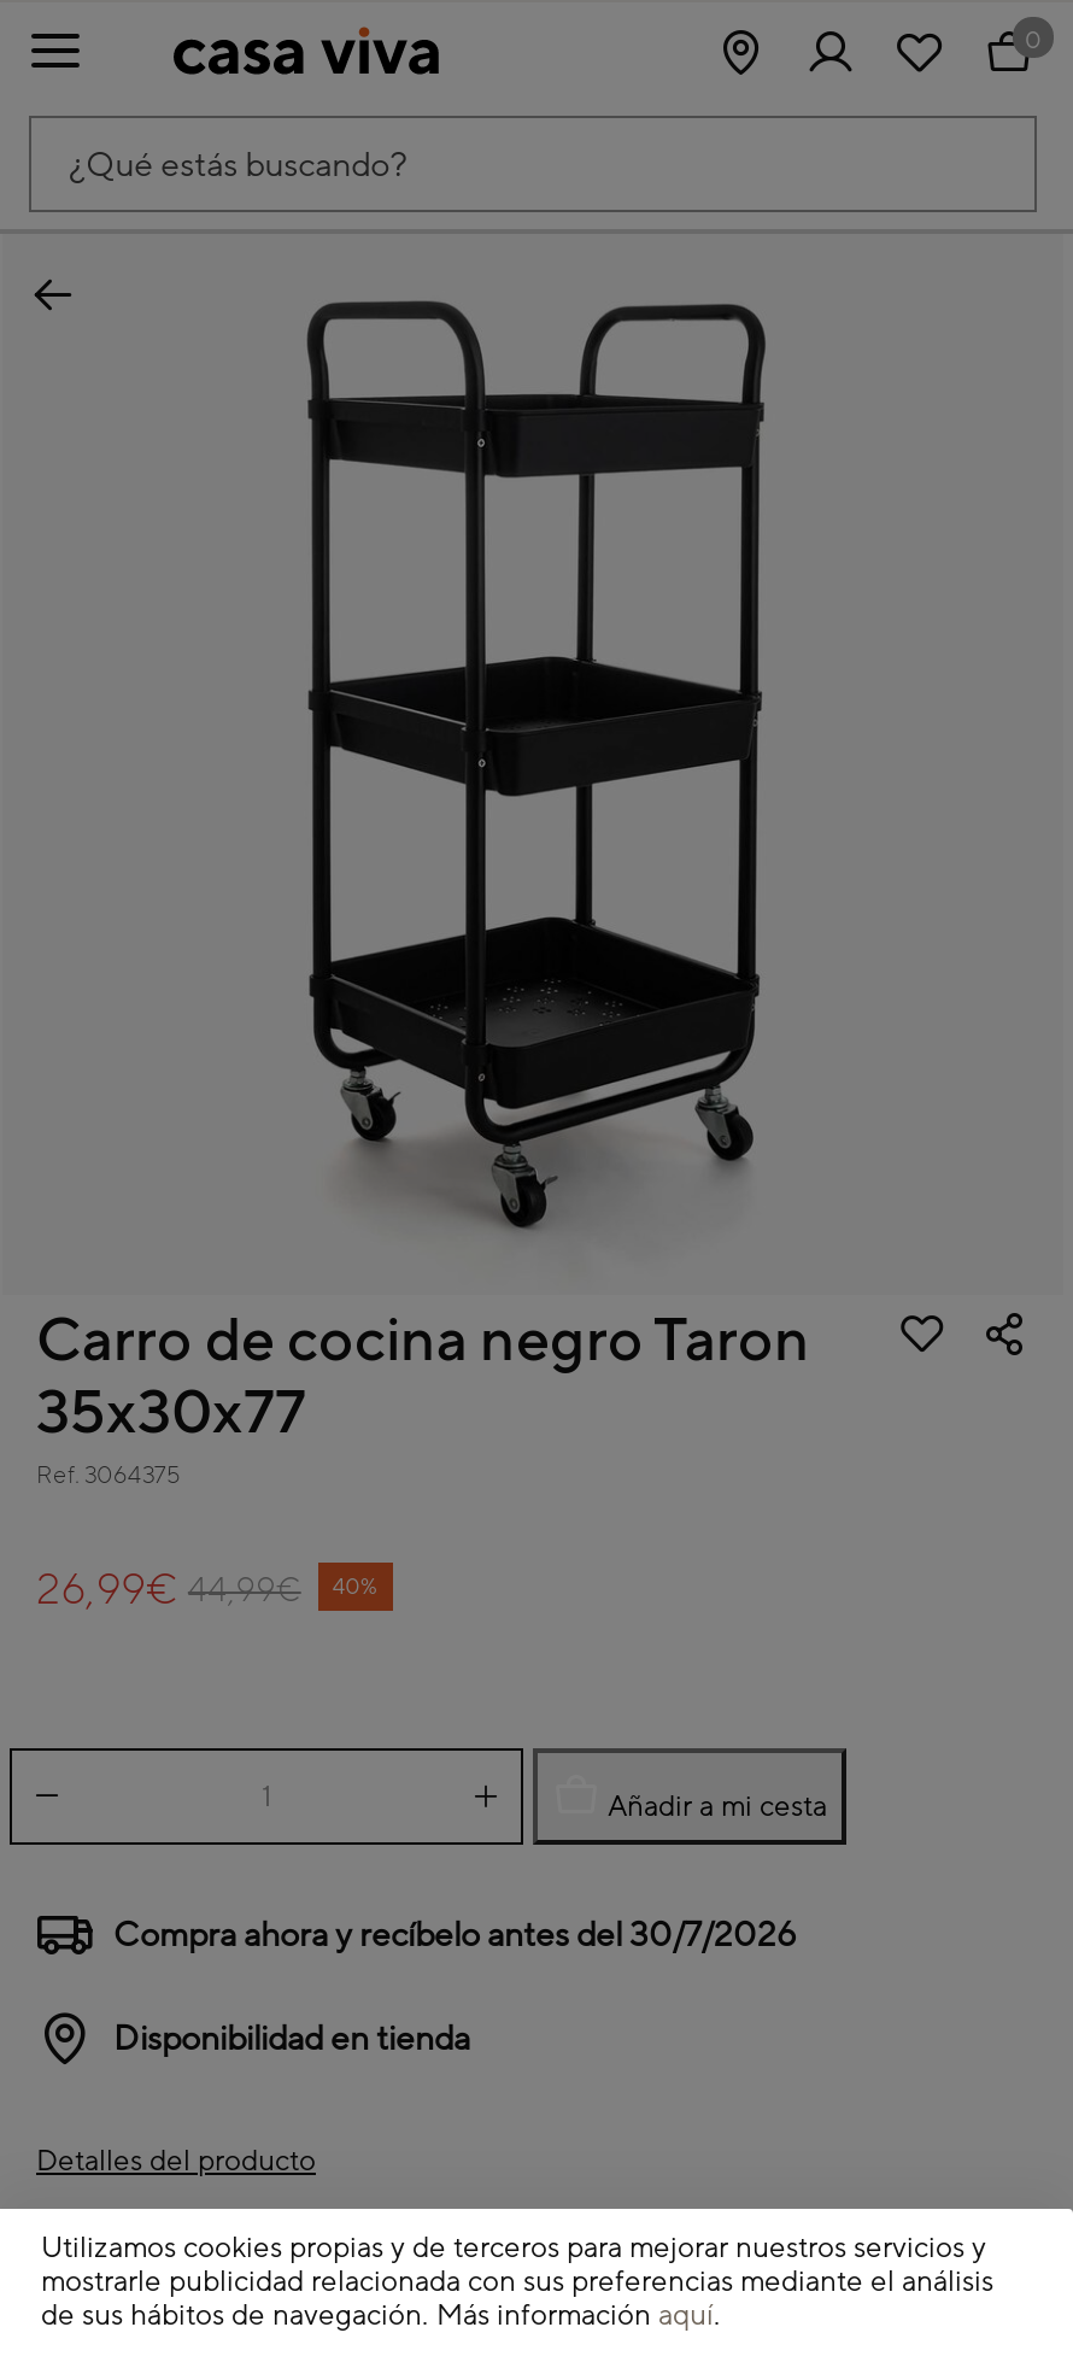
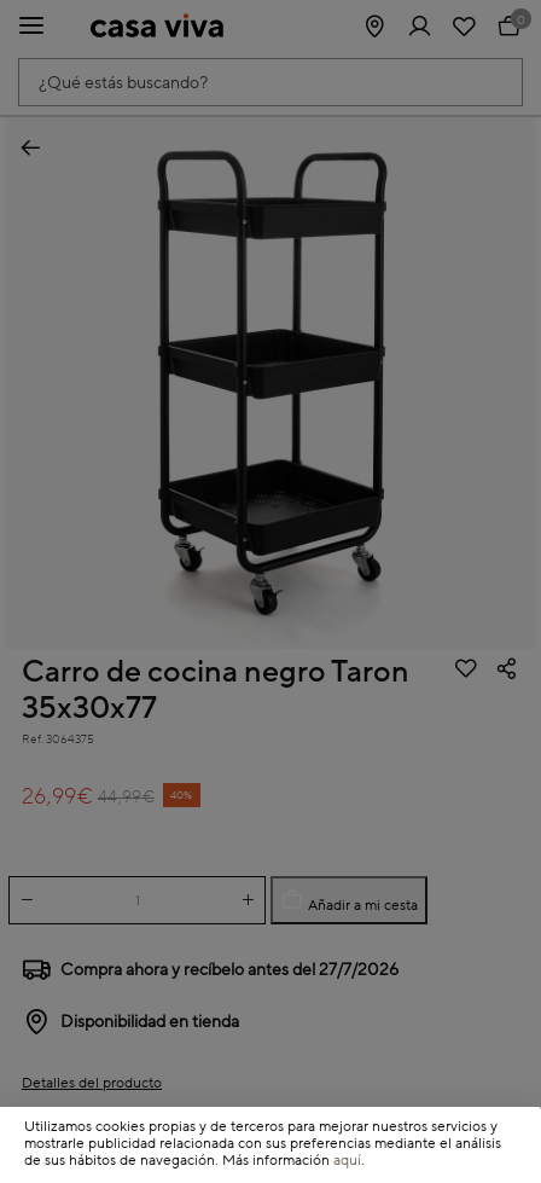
[113,1915,803,1958] Compra ahora y recíbelo antes del 30/7/2026 -> [60,959,402,981] Compra ahora y recíbelo antes del 27/7/2026

